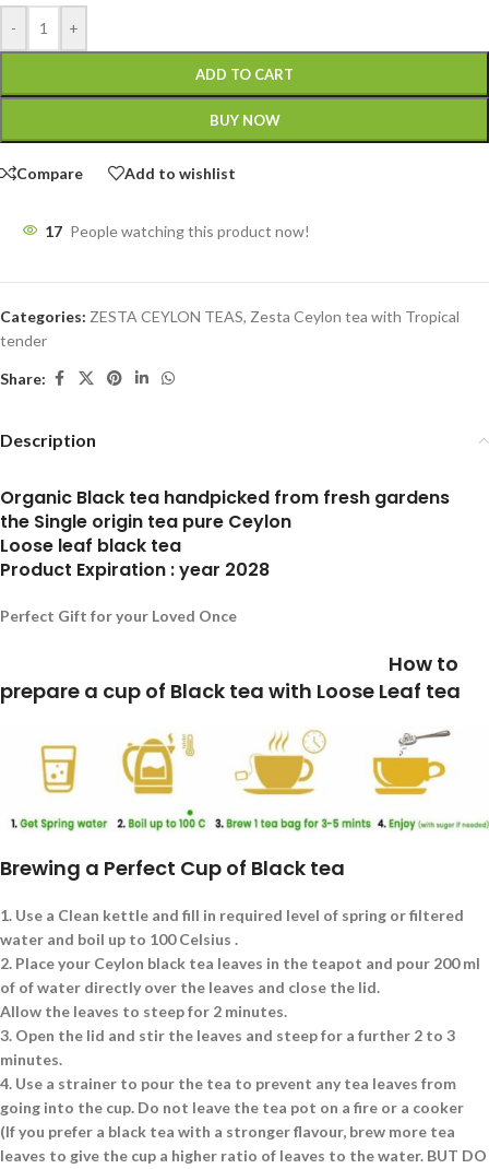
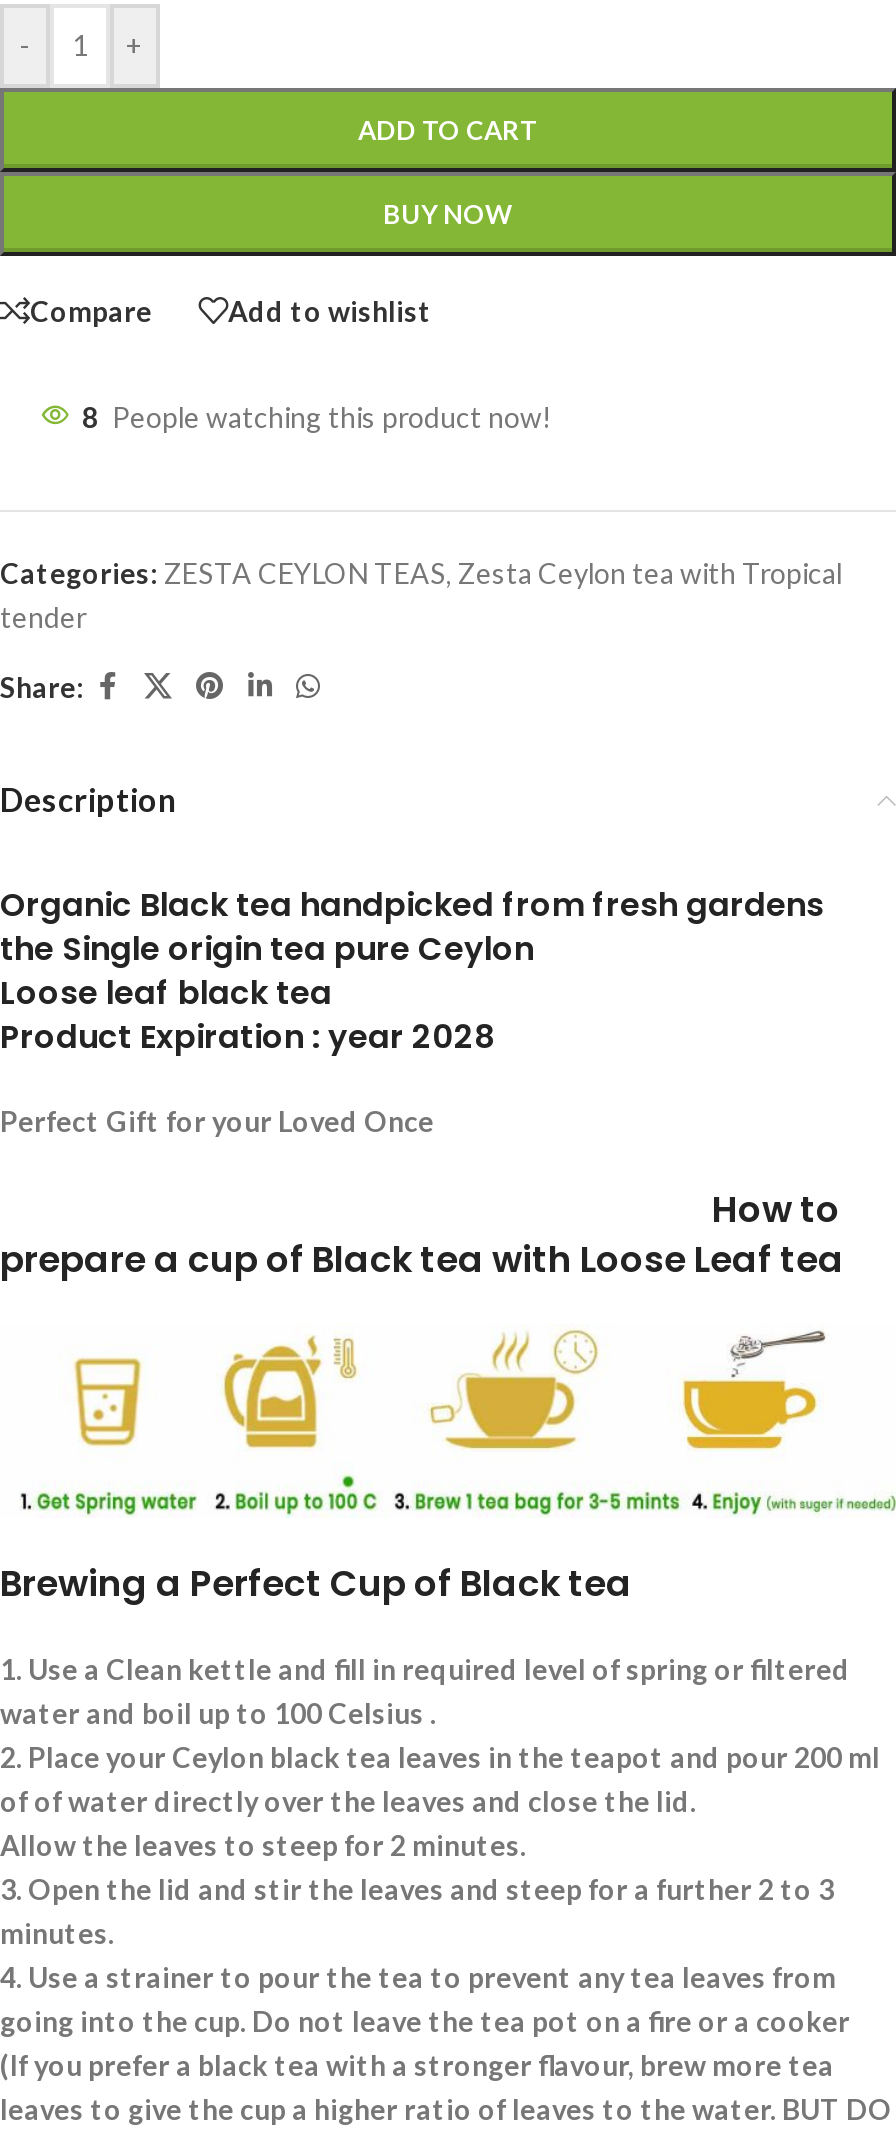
[45,222,310,241] 17 People watching this product now! -> [82,401,552,435] 8 People watching this product now!

